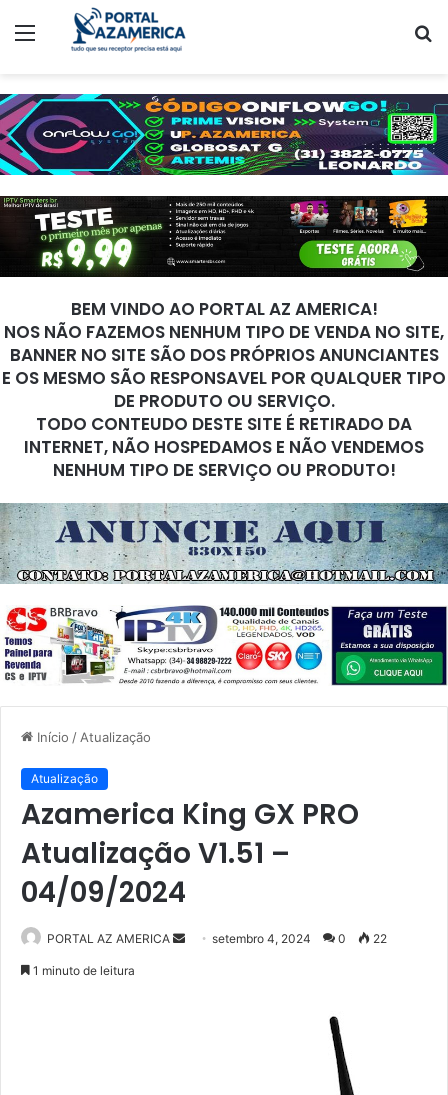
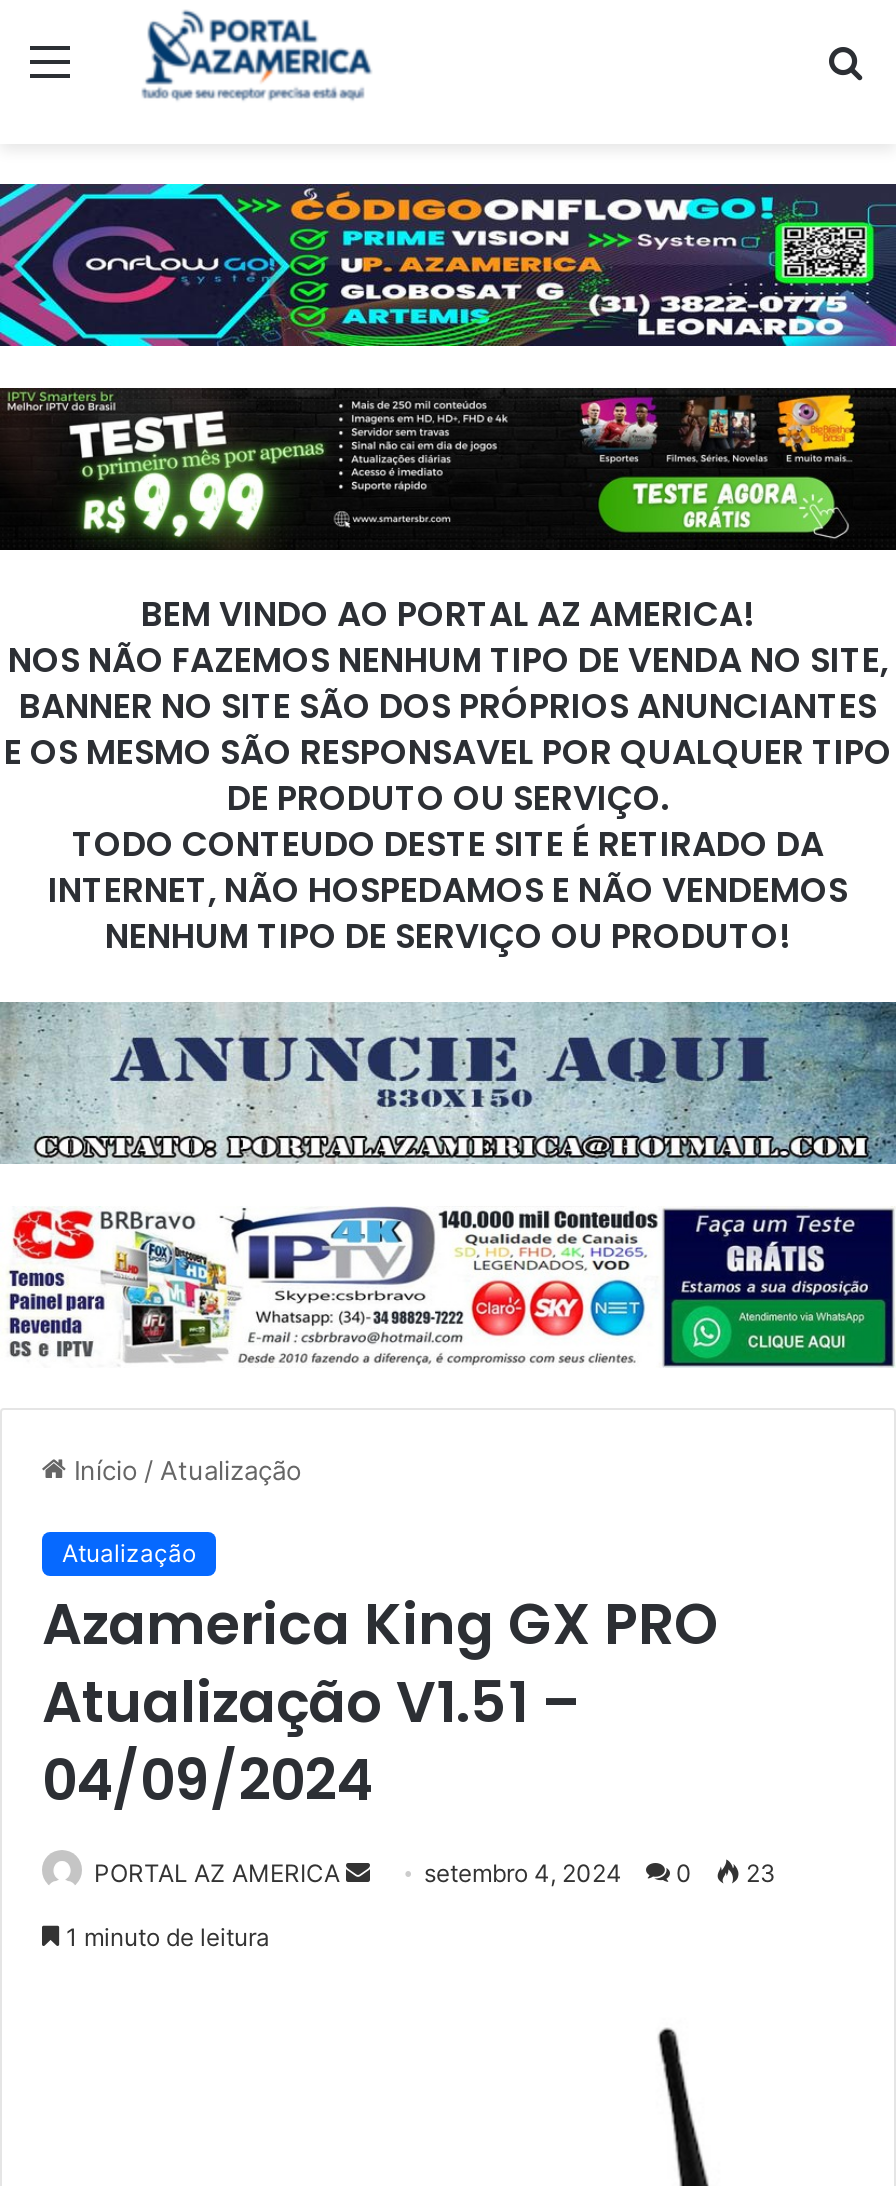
[370,931,387,946] 22 -> [740,1858,776,1888] 23

